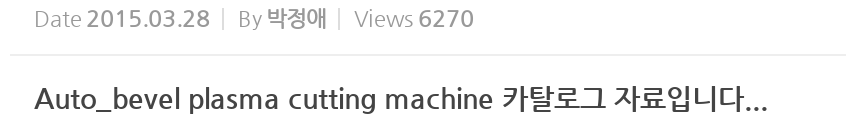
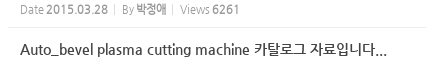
[34,7,474,33] Date 2015.03.28 By 박정애 Views 6270 -> [20,3,240,16] Date 2015.03.28 By 박정애 Views 6261

